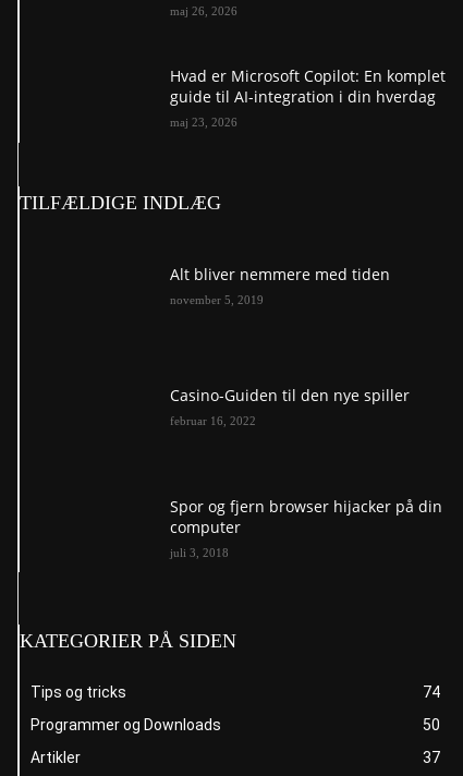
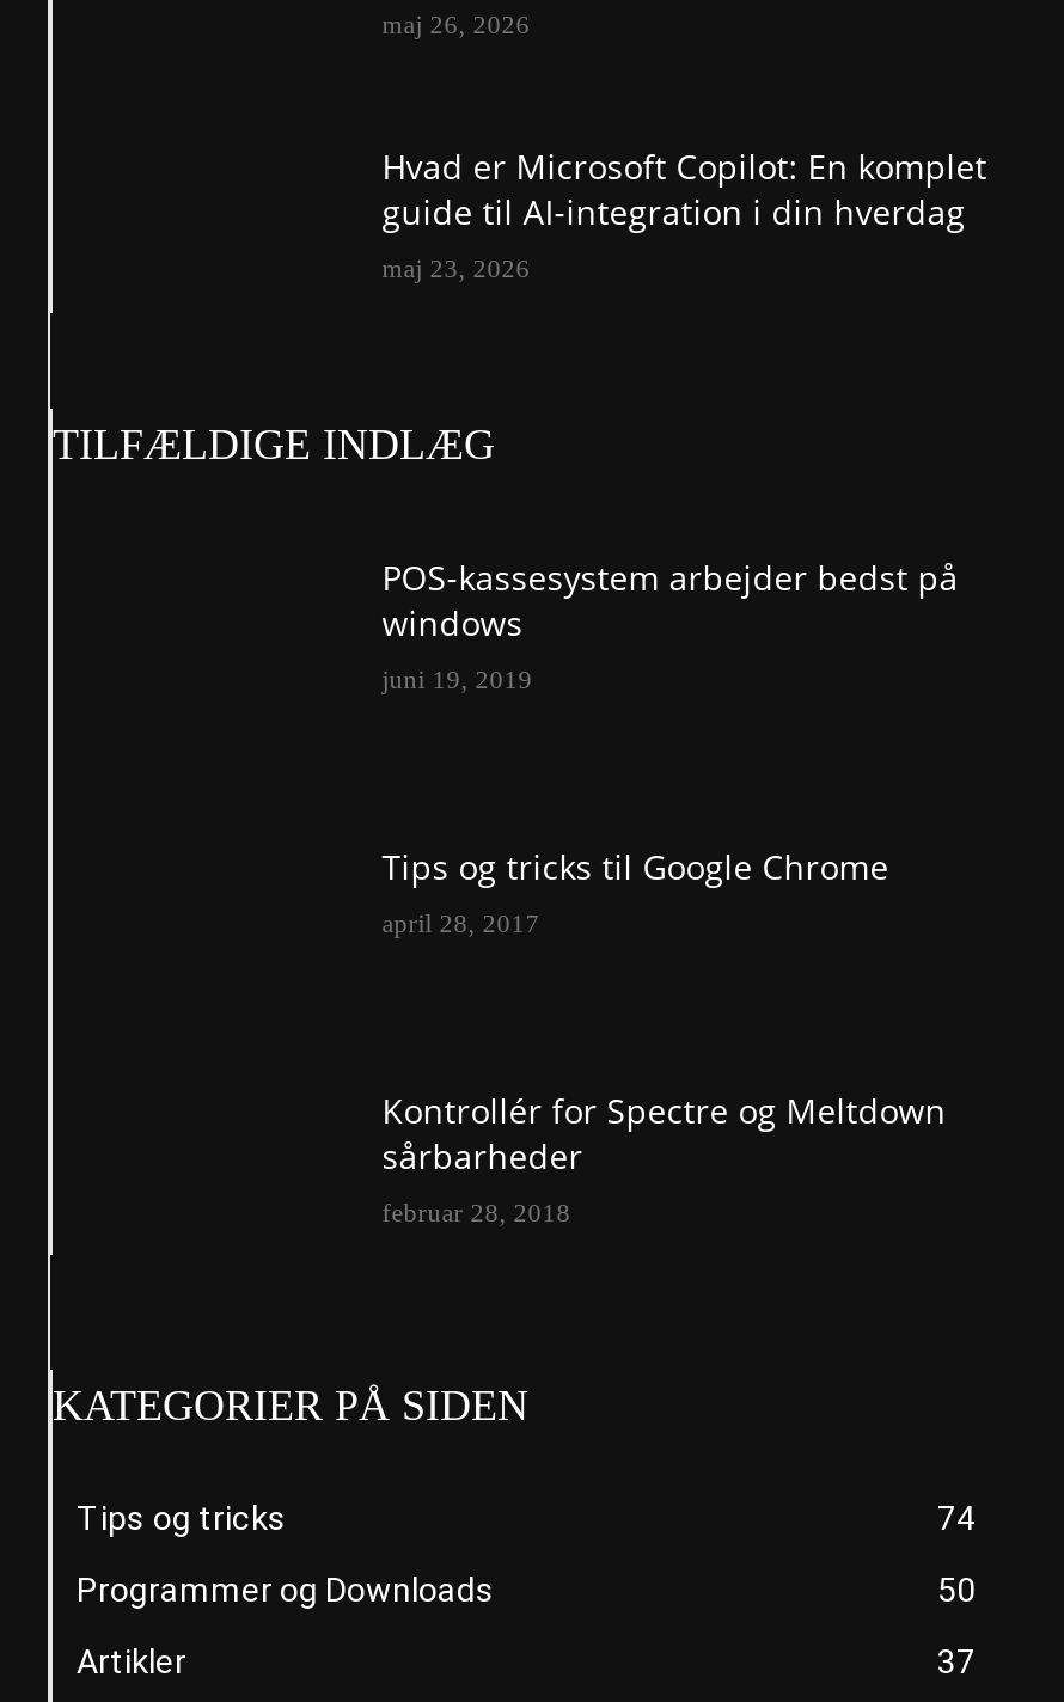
[170,264,390,306] Alt bliver nemmere med tiden | november 5, 2019 -> [382,555,958,694] POS-kassesystem arbejder bedst på | windows | juni 19, 2019
[170,385,409,427] Casino-Guiden til den nye spiller | februar 16, 2022 -> [382,844,889,937] Tips og tricks til Google Chrome | april 28, 2017
[170,496,442,559] Spor og fjern browser hijacker på din | computer | juli 3, 2018 -> [382,1087,946,1226] Kontrollér for Spectre og Meltdown | sårbarheder | februar 28, 2018

